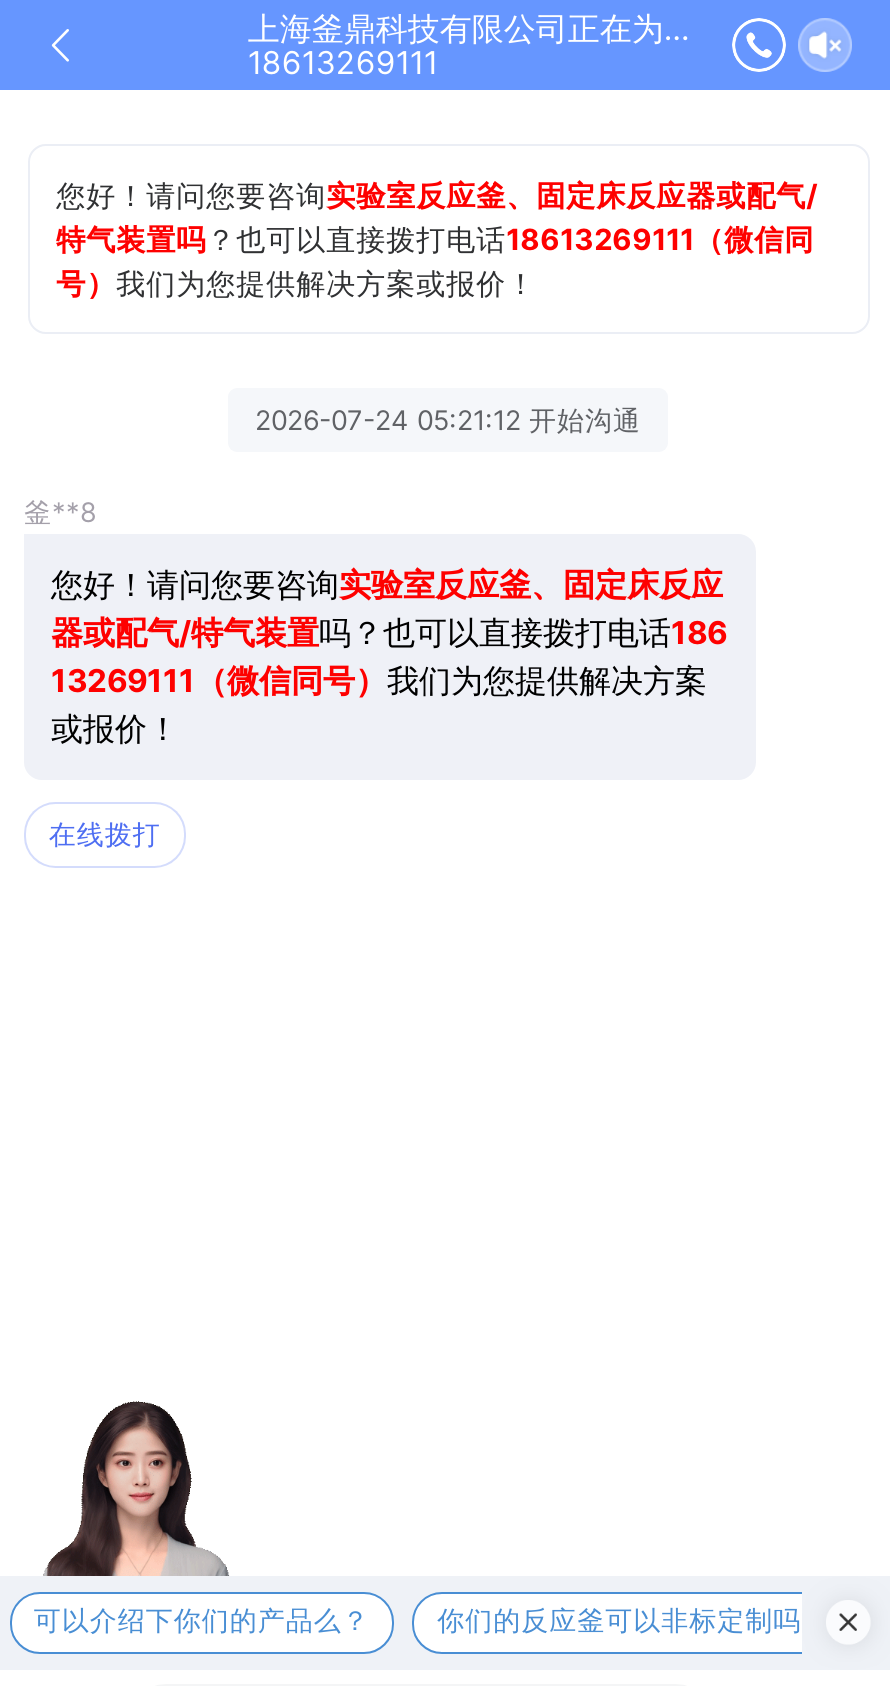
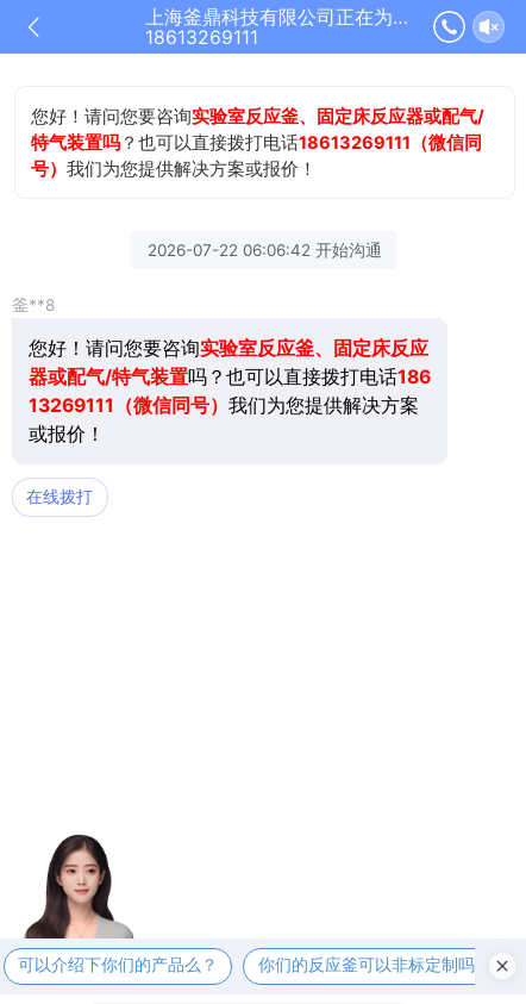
[255,404,641,436] 2026-07-24 05:21:12 开始沟通 -> [147,240,381,260] 2026-07-22 06:06:42 开始沟通

